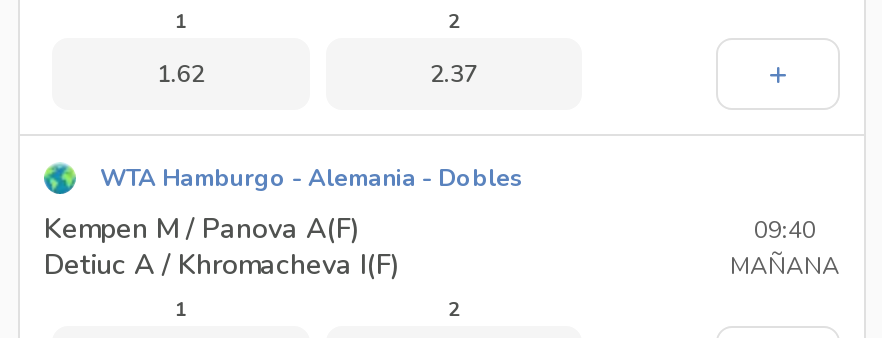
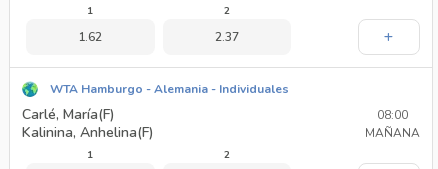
[44,162,524,284] WTA Hamburgo - Alemania - Dobles | Kempen M / Panova A(F) | Detiuc A / Khromacheva I(F) -> [22,81,289,142] WTA Hamburgo - Alemania - Individuales | Carlé, María(F) | Kalinina, Anhelina(F)
[754,214,816,246] 09:40 -> [377,107,408,123] 08:00

